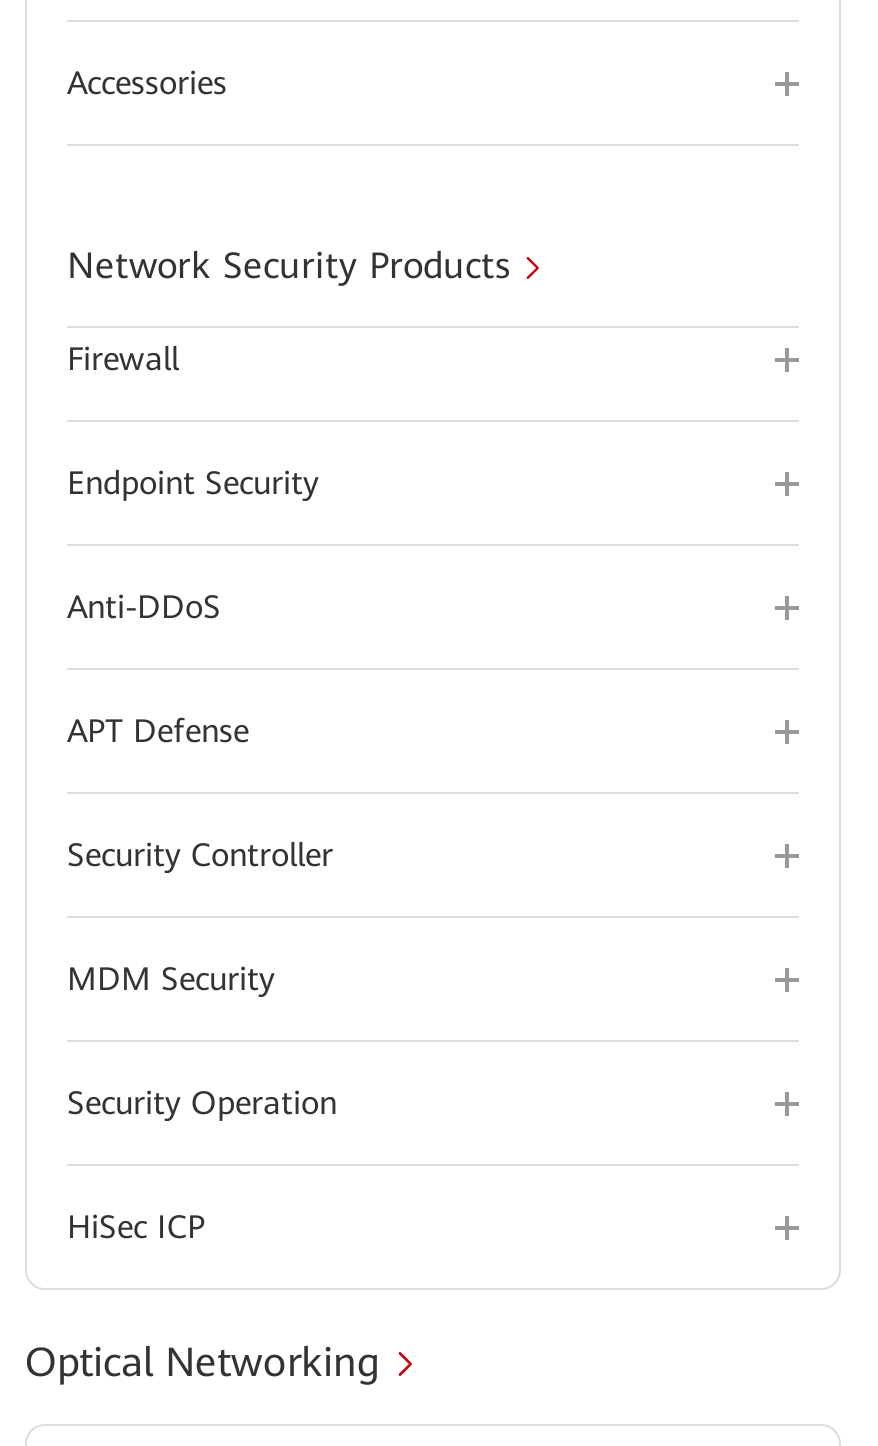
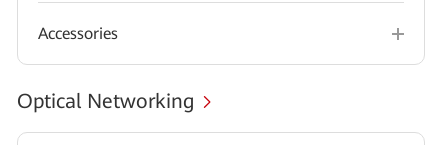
[67,244,511,1246] Network Security Products | Firewall | Endpoint Security | Anti-DDoS | APT Defense | Security Controller | MDM Security | Security Operation | HiSec ICP -> none

